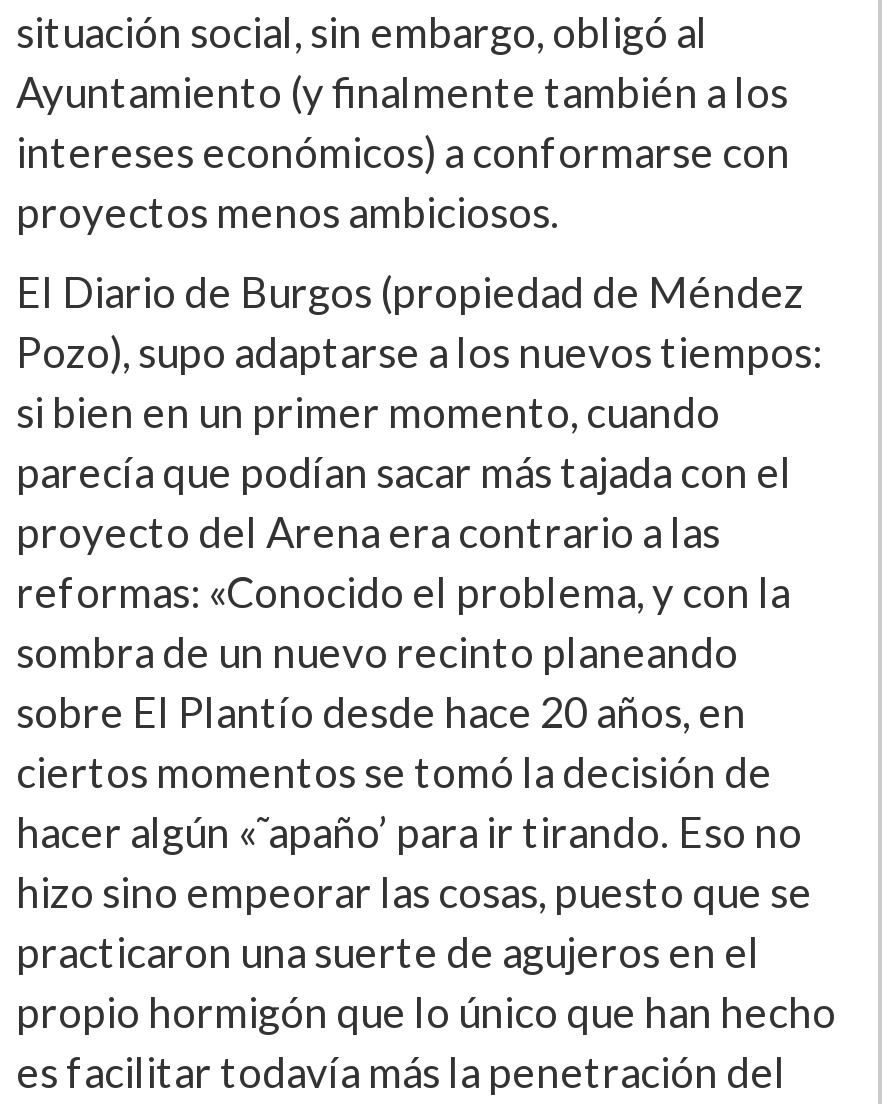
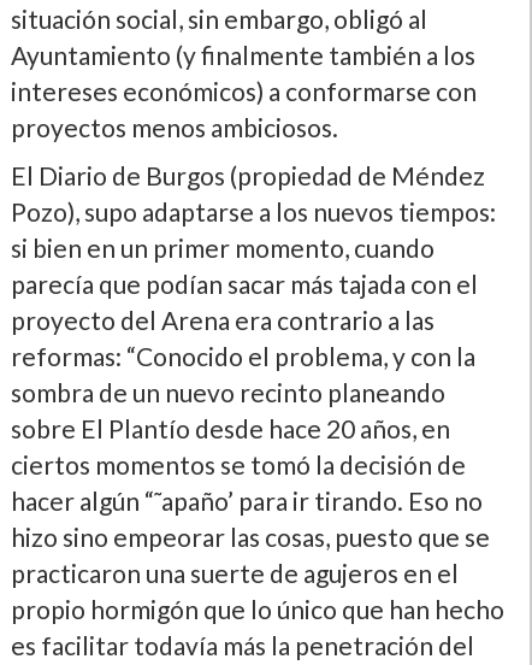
[16,566,790,616] reformas: «Conocido el problema, y con la -> [11,341,475,371] reformas: “Conocido el problema, y con la
[16,806,802,856] hacer algún «˜apaño’ para ir tirando. Eso no -> [11,485,483,516] hacer algún “˜apaño’ para ir tirando. Eso no

